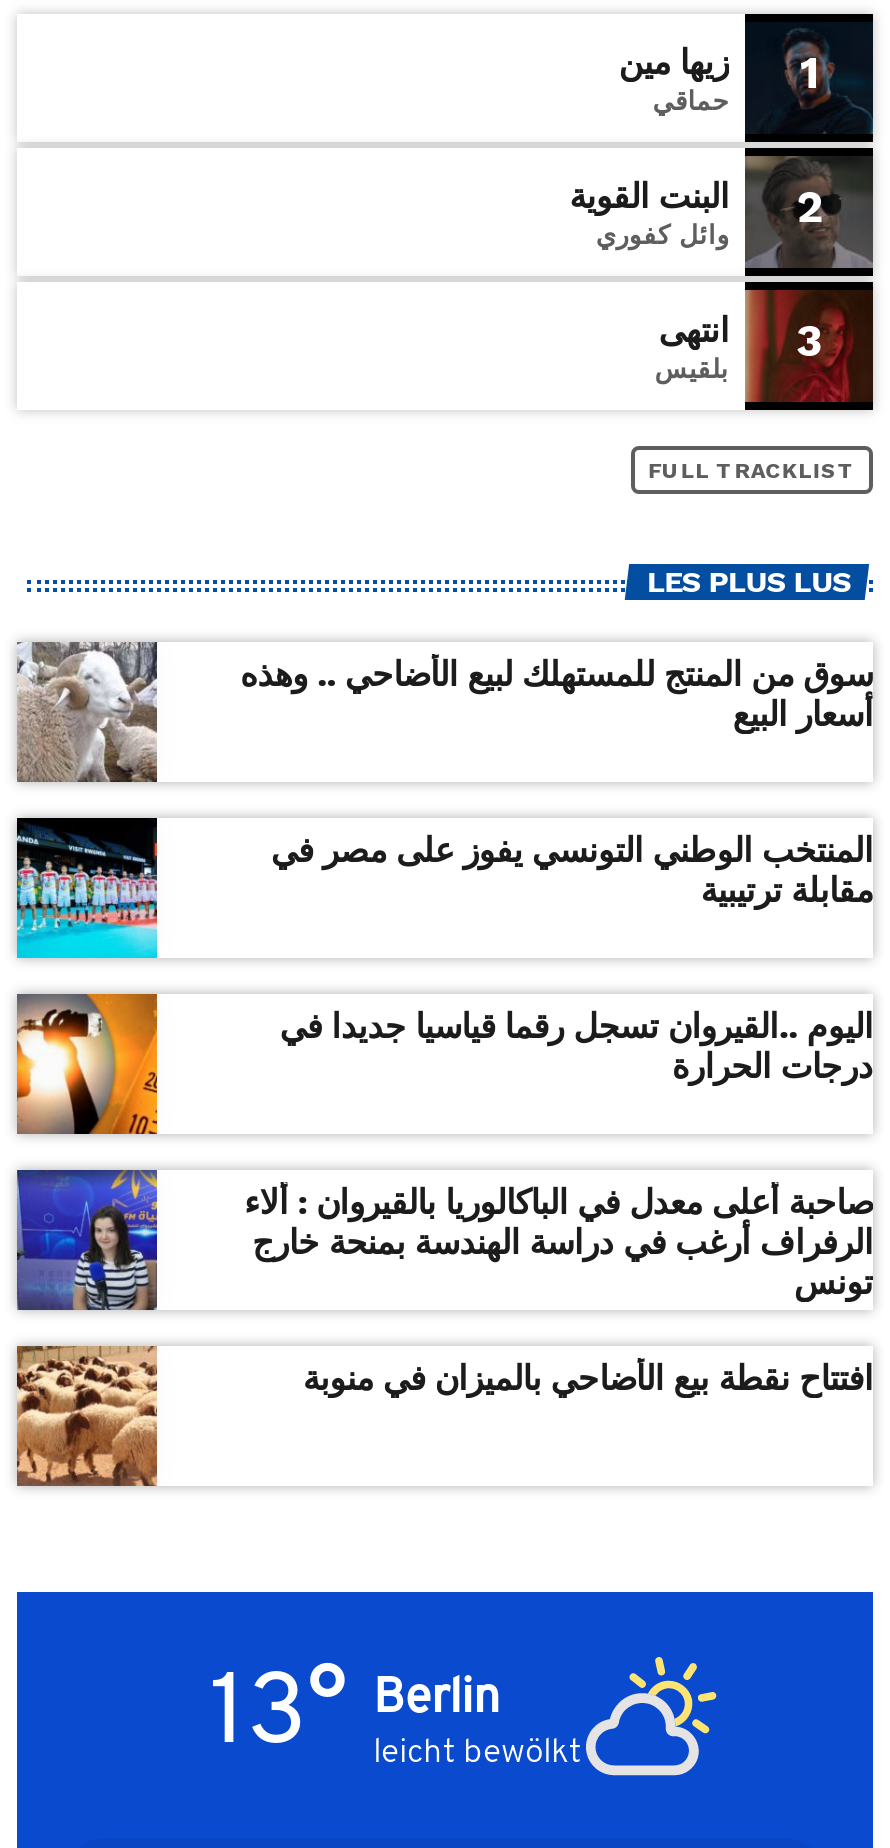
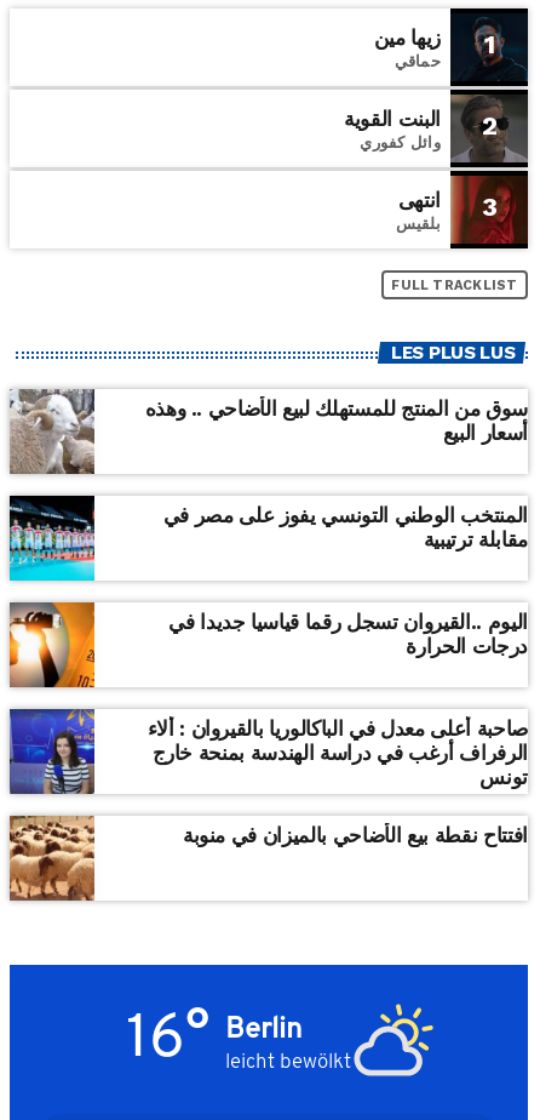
[209,1644,581,1773] 13° Berlin leicht bewölkt -> [126,996,351,1074] 16° Berlin leicht bewölkt

